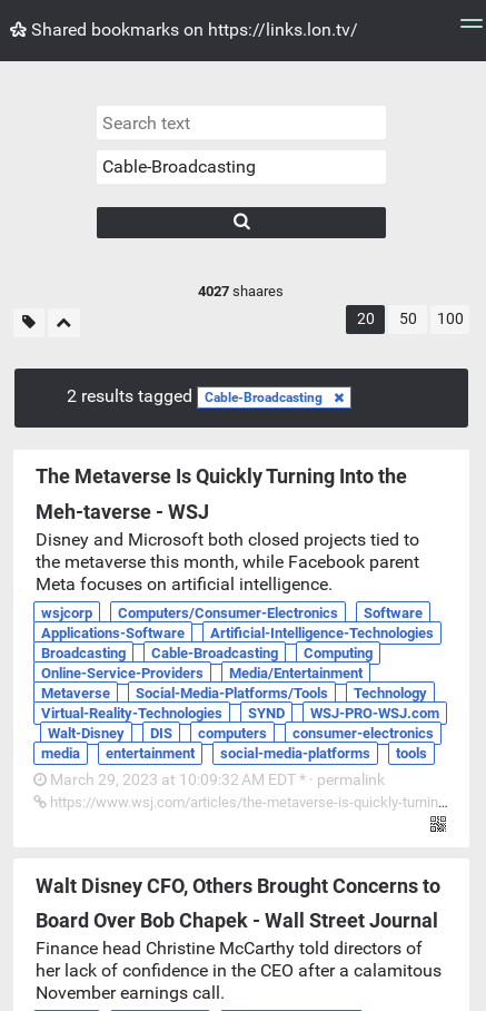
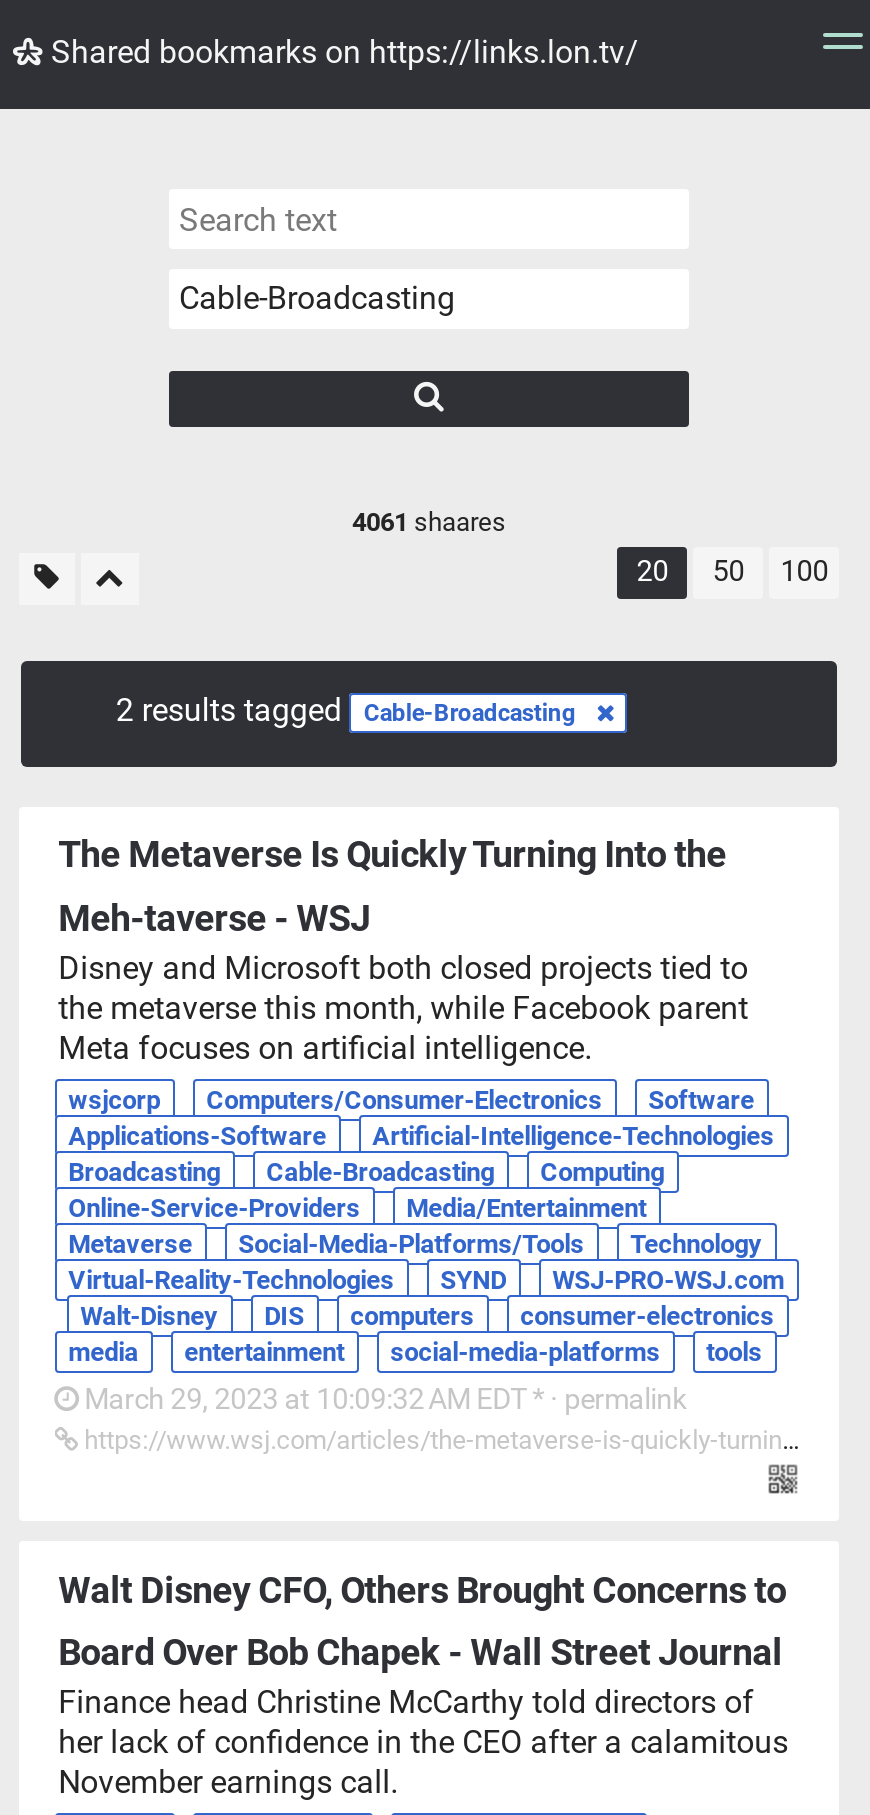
[199,283,284,299] 4027 shaares -> [352,507,506,537] 4061 shaares

